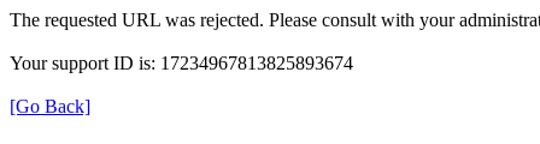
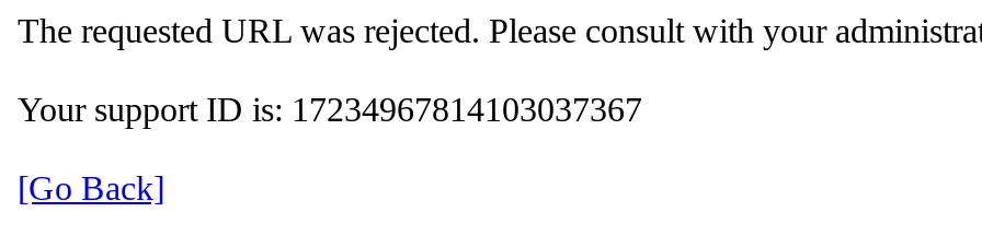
[10,53,353,73] Your support ID is: 17234967813825893674 -> [18,91,642,128] Your support ID is: 17234967814103037367

